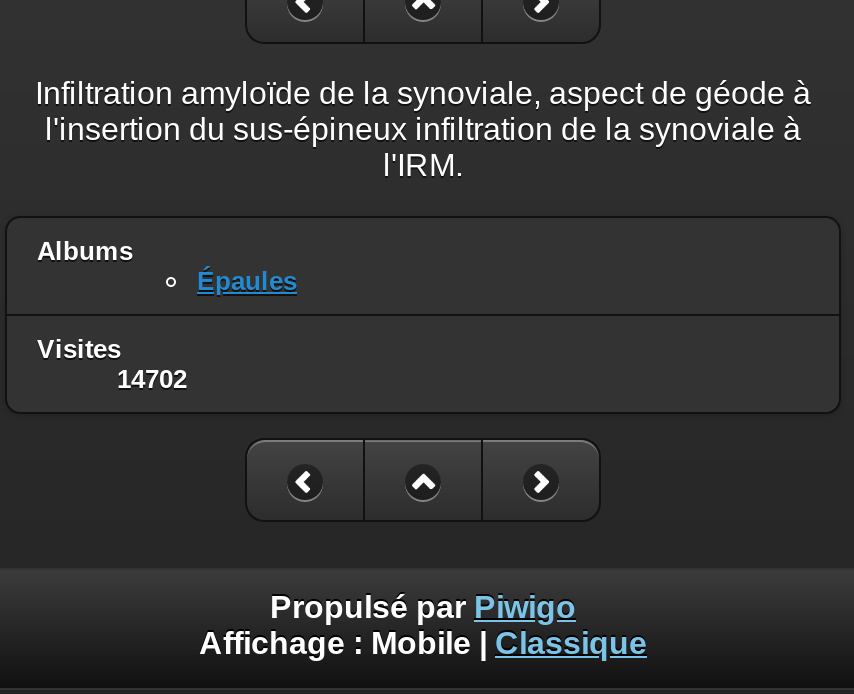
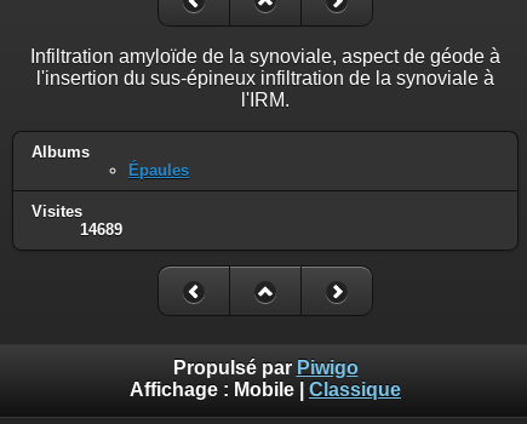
[117,363,187,393] 14702 -> [80,220,122,238] 14689

